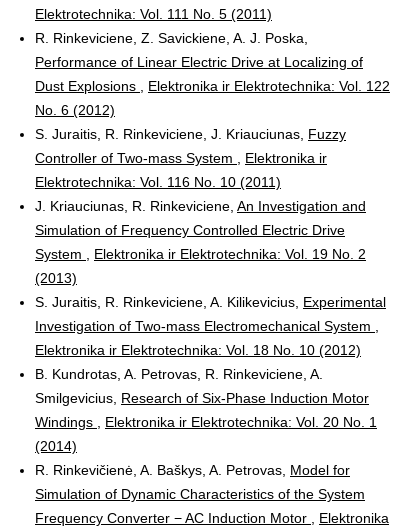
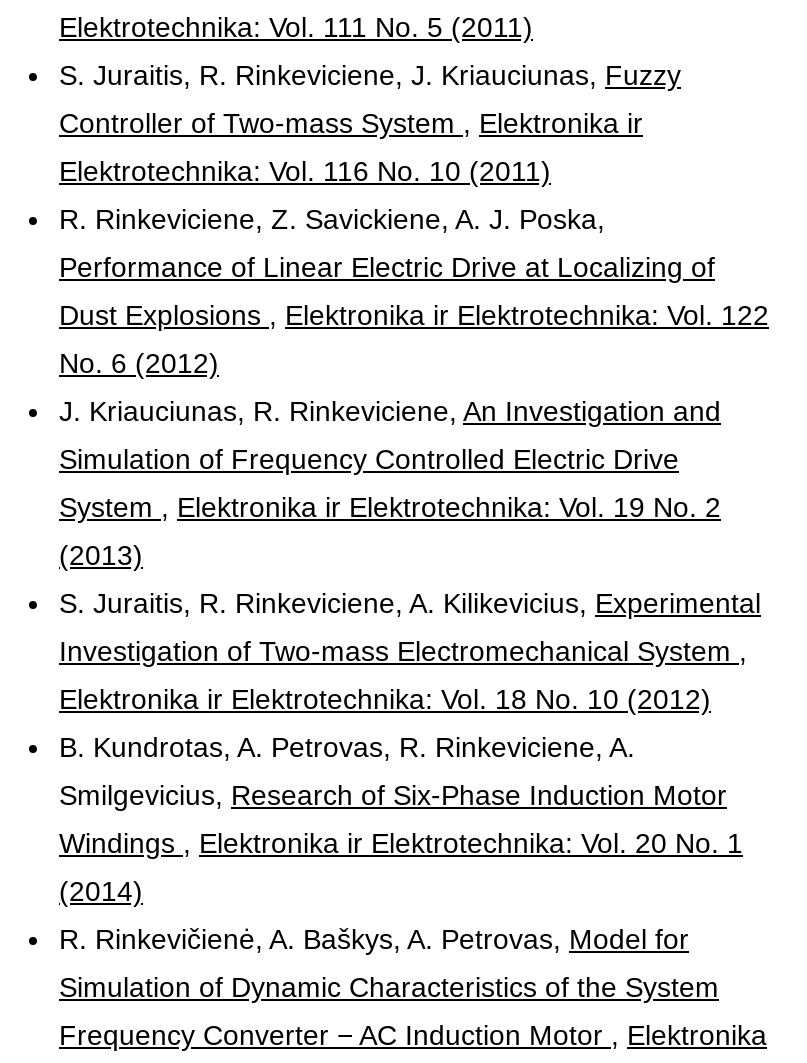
moved [35,29,390,117] -> [59,202,769,378]: R. Rinkeviciene, Z. Savickiene, A. J. Poska, | Performance of Linear Electric Drive at Localizing of | Dust Explosions, Elektronika ir Elektrotechnika: Vol. 122 | No. 6 (2012)
moved [35,125,346,189] -> [59,58,681,186]: S. Juraitis, R. Rinkeviciene, J. Kriauciunas, Fuzzy | Controller of Two-mass System, Elektronika ir | Elektrotechnika: Vol. 116 No. 10 (2011)

